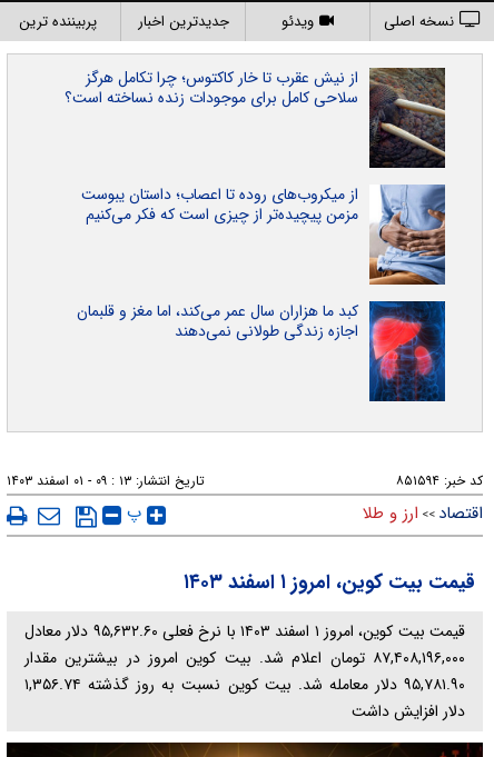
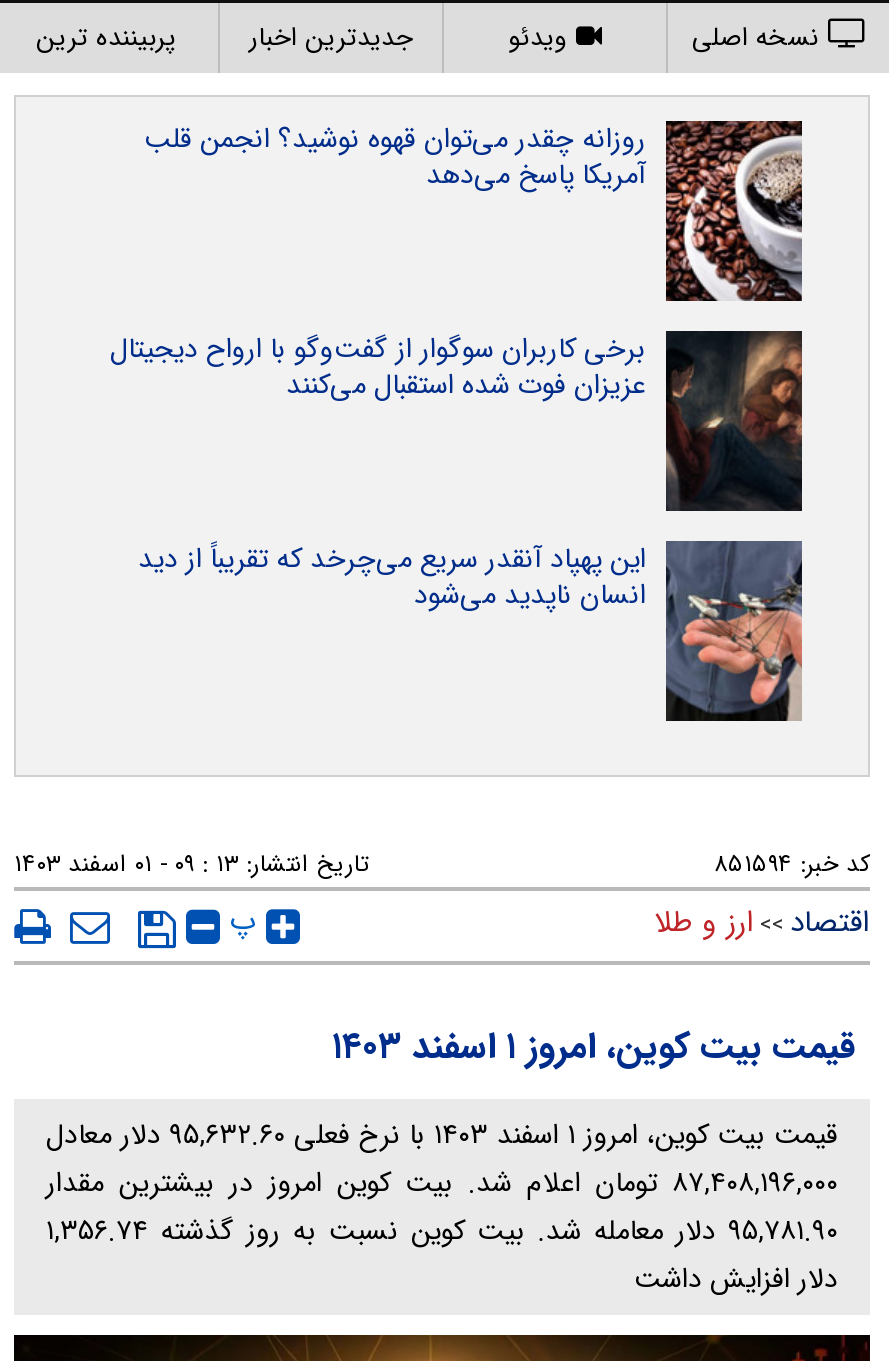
[65,66,445,169] [image] | از نیش عقرب تا خار کاکتوس؛ چرا تکامل هرگز | سلاحی کامل برای موجودات زنده نساخته است؟ -> [144,117,802,301] [image] | روزانه چقدر می‌توان قهوه نوشید؟ انجمن قلب | آمریکا پاسخ می‌دهد
[81,182,446,286] [image] | از میکروب‌های روده تا اعصاب؛ داستان یبوست | مزمن پیچیده‌تر از چیزی است که فکر می‌کنیم -> [110,327,804,513] [image] | برخی کاربران سوگوار از گفت‌وگو با ارواح دیجیتال | عزیزان فوت شده استقبال می‌کنند
[77,299,446,402] [image] | کبد ما هزاران سال عمر می‌کند، اما مغز و قلبمان | اجازه زندگی طولانی نمی‌دهند -> [138,537,804,721] [image] | این پهپاد آنقدر سریع می‌چرخد که تقریباً از دید | انسان ناپدید می‌شود

